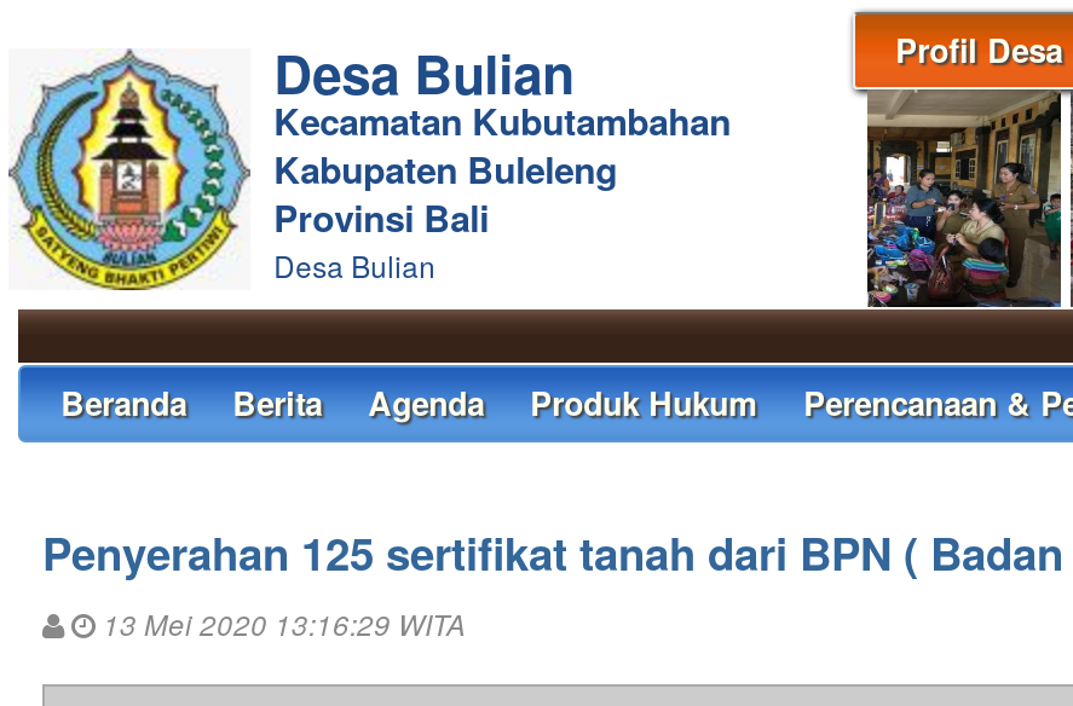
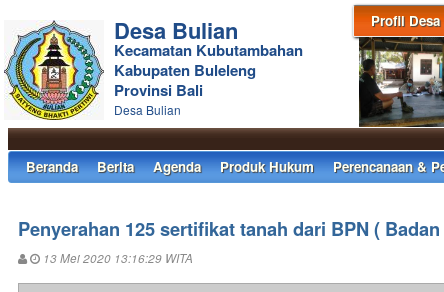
[865,87,1066,309] [image] -> [358,36,441,128] [image]

